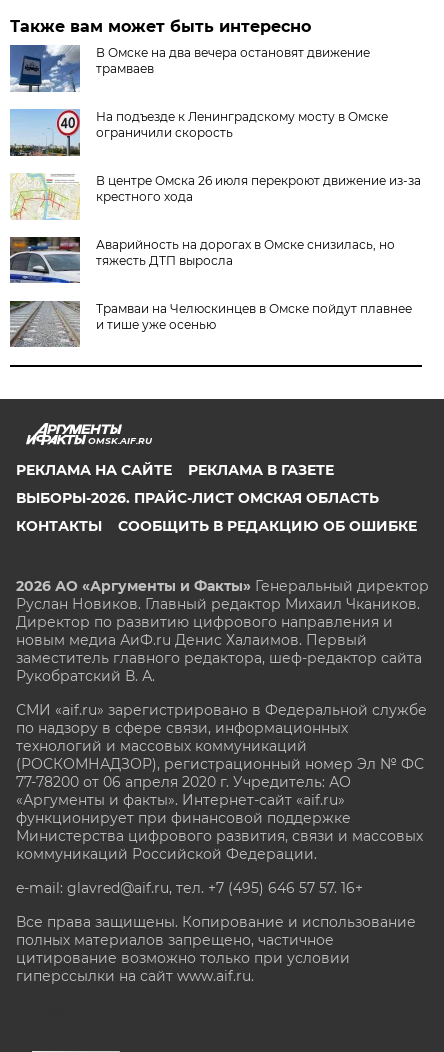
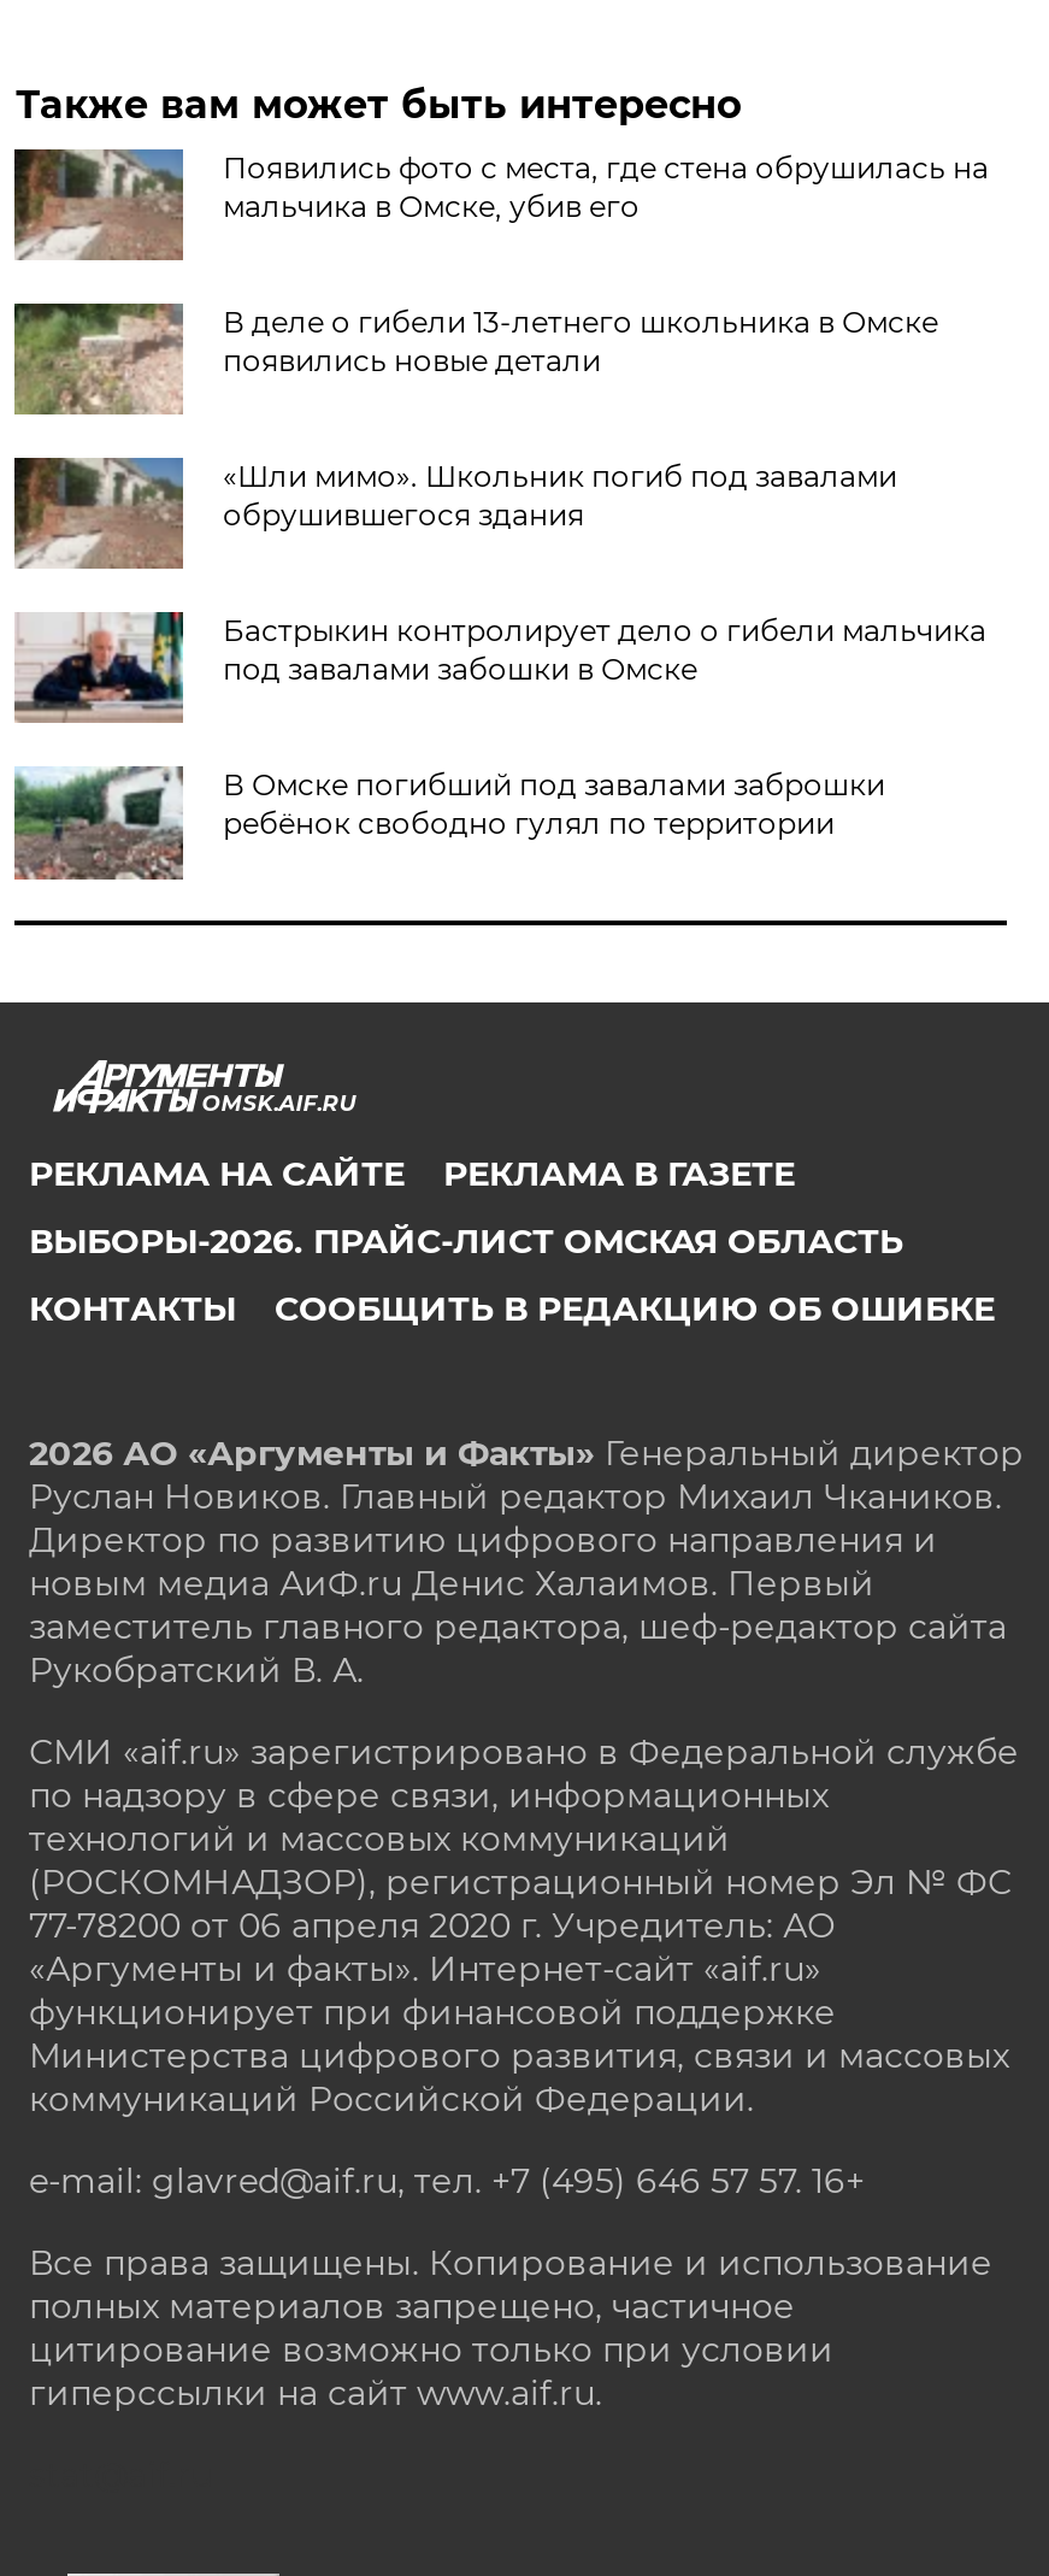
[9,44,370,93] [image] | В Омске на два вечера остановят движение | трамваев -> [12,147,989,263] [image] | Появились фото с места, где стена обрушилась на | мальчика в Омске, убив его
[9,108,388,157] [image] | На подъезде к Ленинградскому мосту в Омске | ограничили скорость -> [12,301,938,417] [image] | В деле о гибели 13‑летнего школьника в Омске | появились новые детали
[10,173,421,221] [image] | В центре Омска 26 июля перекроют движение из-за | крестного хода -> [12,455,897,571] [image] | «Шли мимо». Школьник погиб под завалами | обрушившегося здания
[9,236,395,284] [image] | Аварийность на дорогах в Омске снизилась, но | тяжесть ДТП выросла -> [12,610,986,725] [image] | Бастрыкин контролирует дело о гибели мальчика | под завалами забошки в Омске
[9,300,412,348] [image] | Трамваи на Челюскинцев в Омске пойдут плавнее | и тише уже осенью -> [14,766,885,882] [image] | В Омске погибший под завалами заброшки | ребёнок свободно гулял по территории

